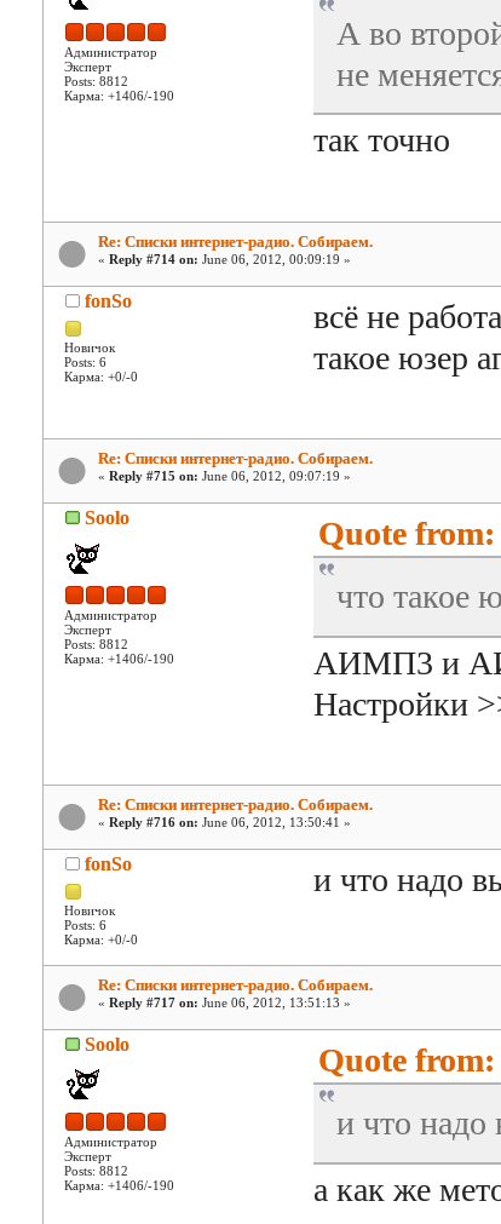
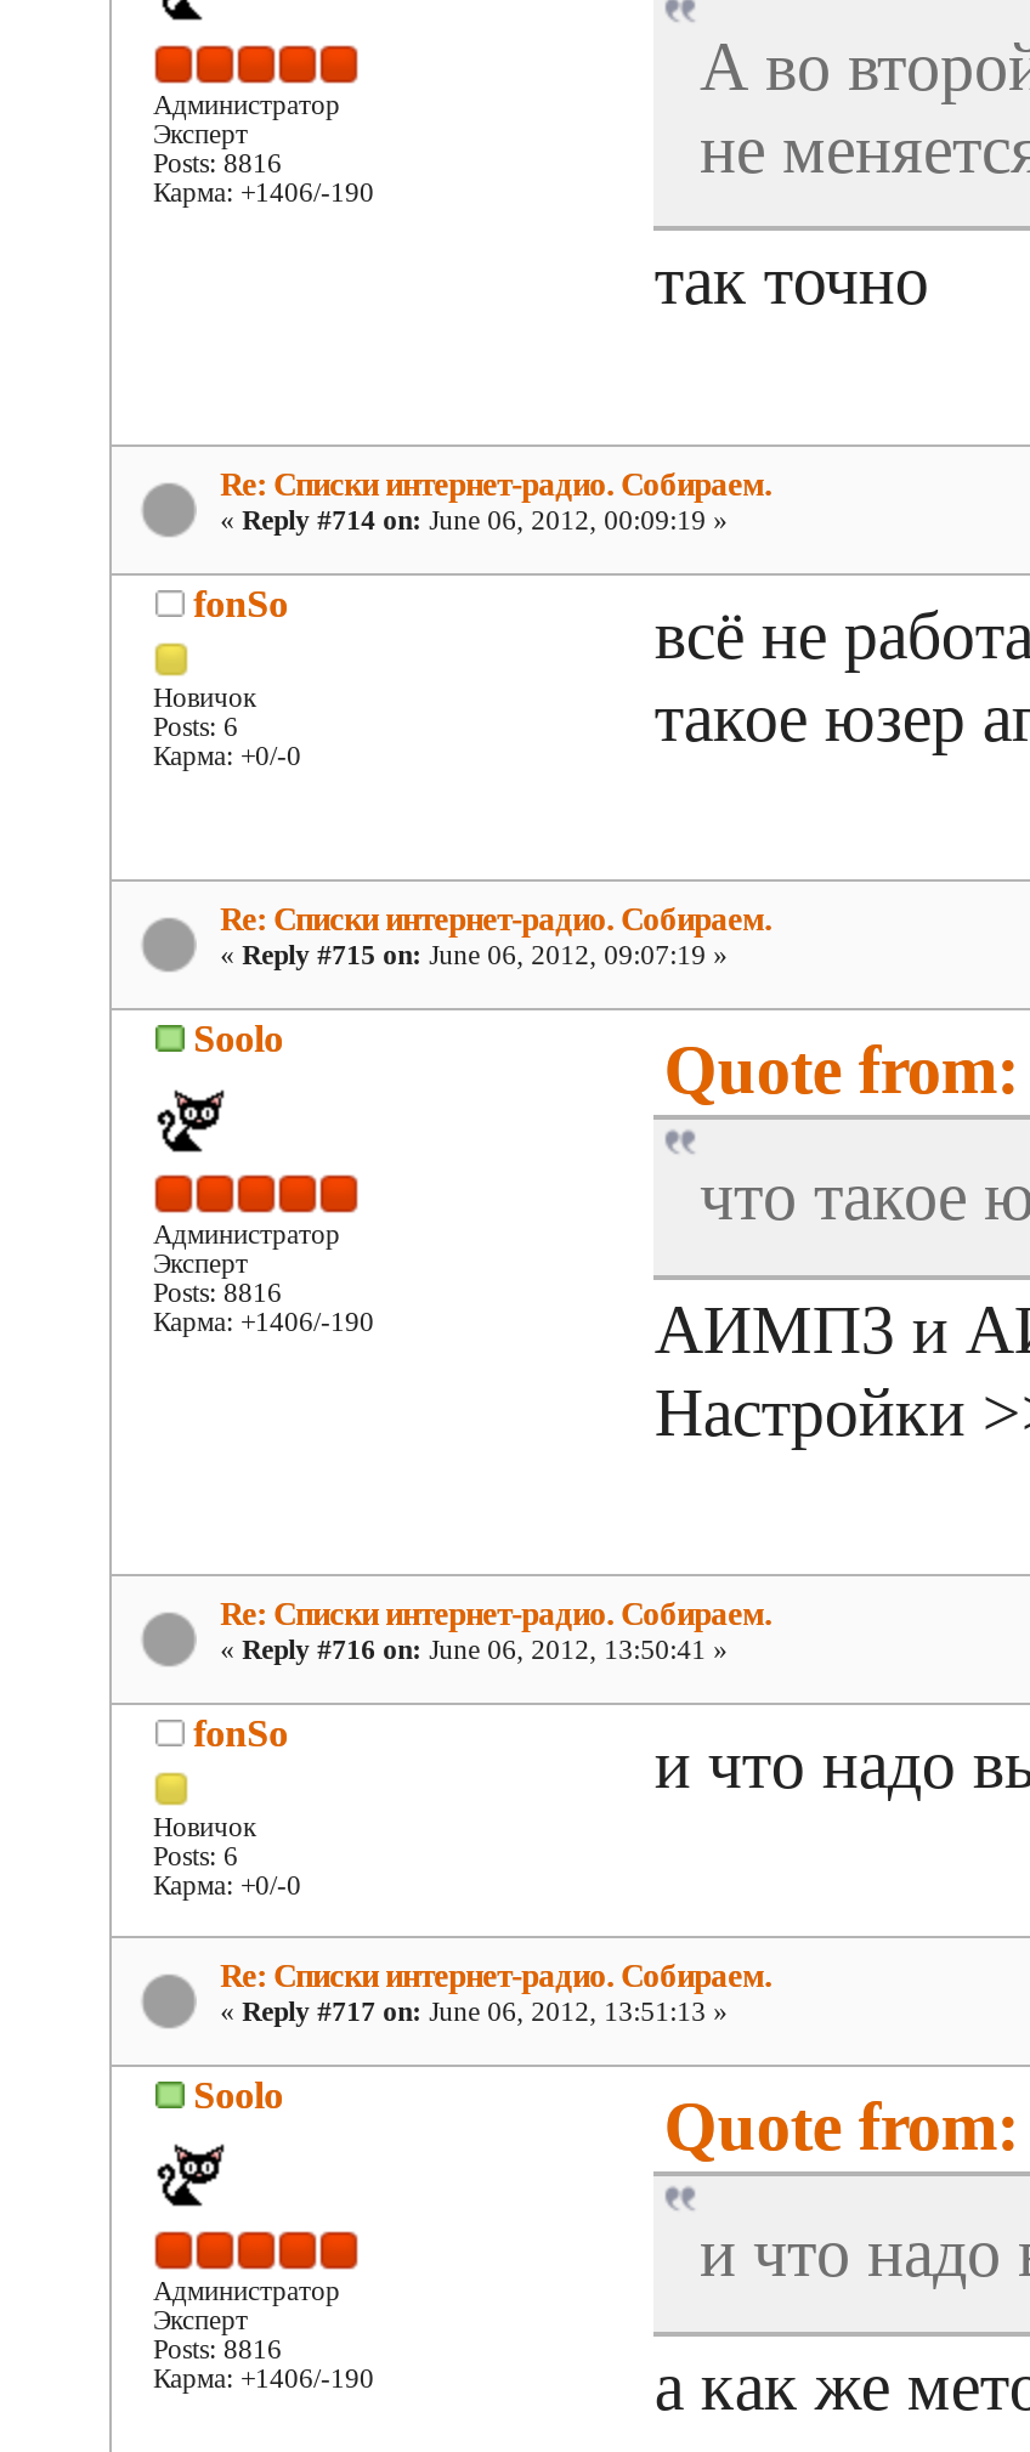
[64,74,128,88] Posts: 8812 -> [153,148,282,177] Posts: 8816
[64,637,128,652] Posts: 8812 -> [153,1278,282,1307] Posts: 8816
[64,1164,128,1178] Posts: 8812 -> [153,2334,282,2364] Posts: 8816

